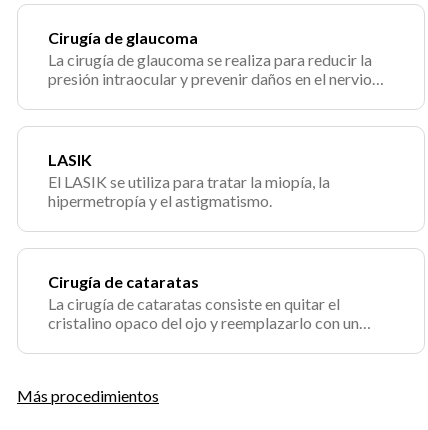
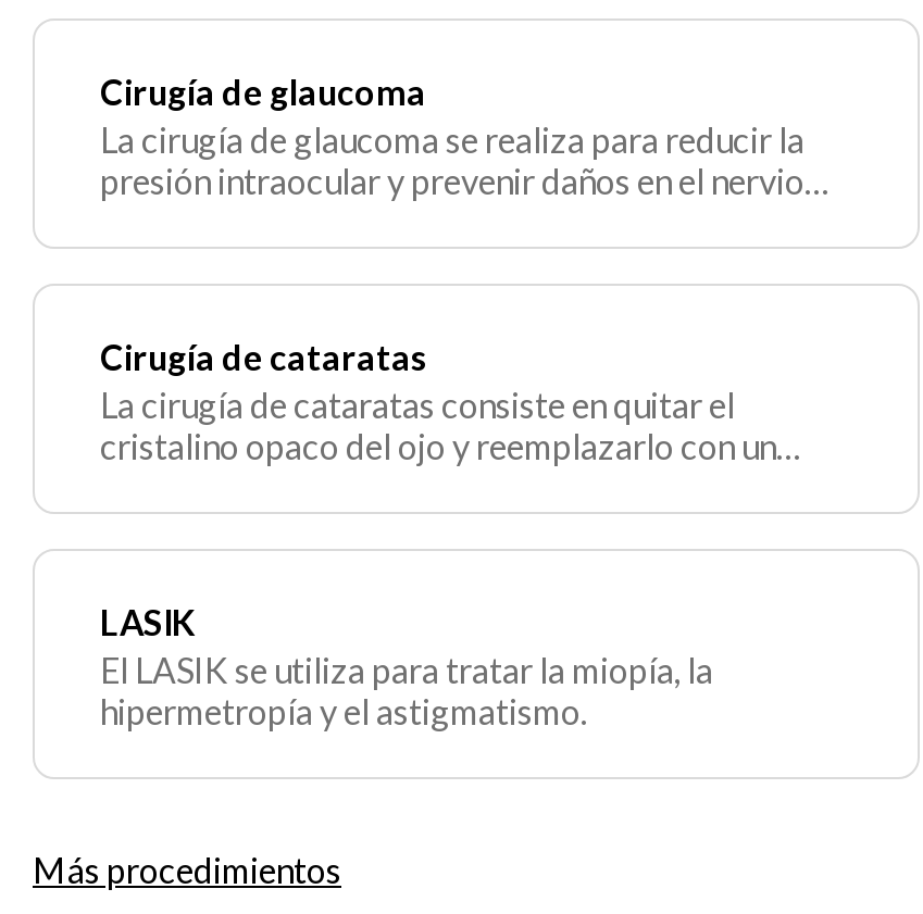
moved [48,150,330,210] -> [100,601,713,731]: LASIK | El LASIK se utiliza para tratar la miopía, la | hipermetropía y el astigmatismo.
moved [48,272,359,332] -> [100,335,776,466]: Cirugía de cataratas | La cirugía de cataratas consiste en quitar el | cristalino opaco del ojo y reemplazarlo con un

